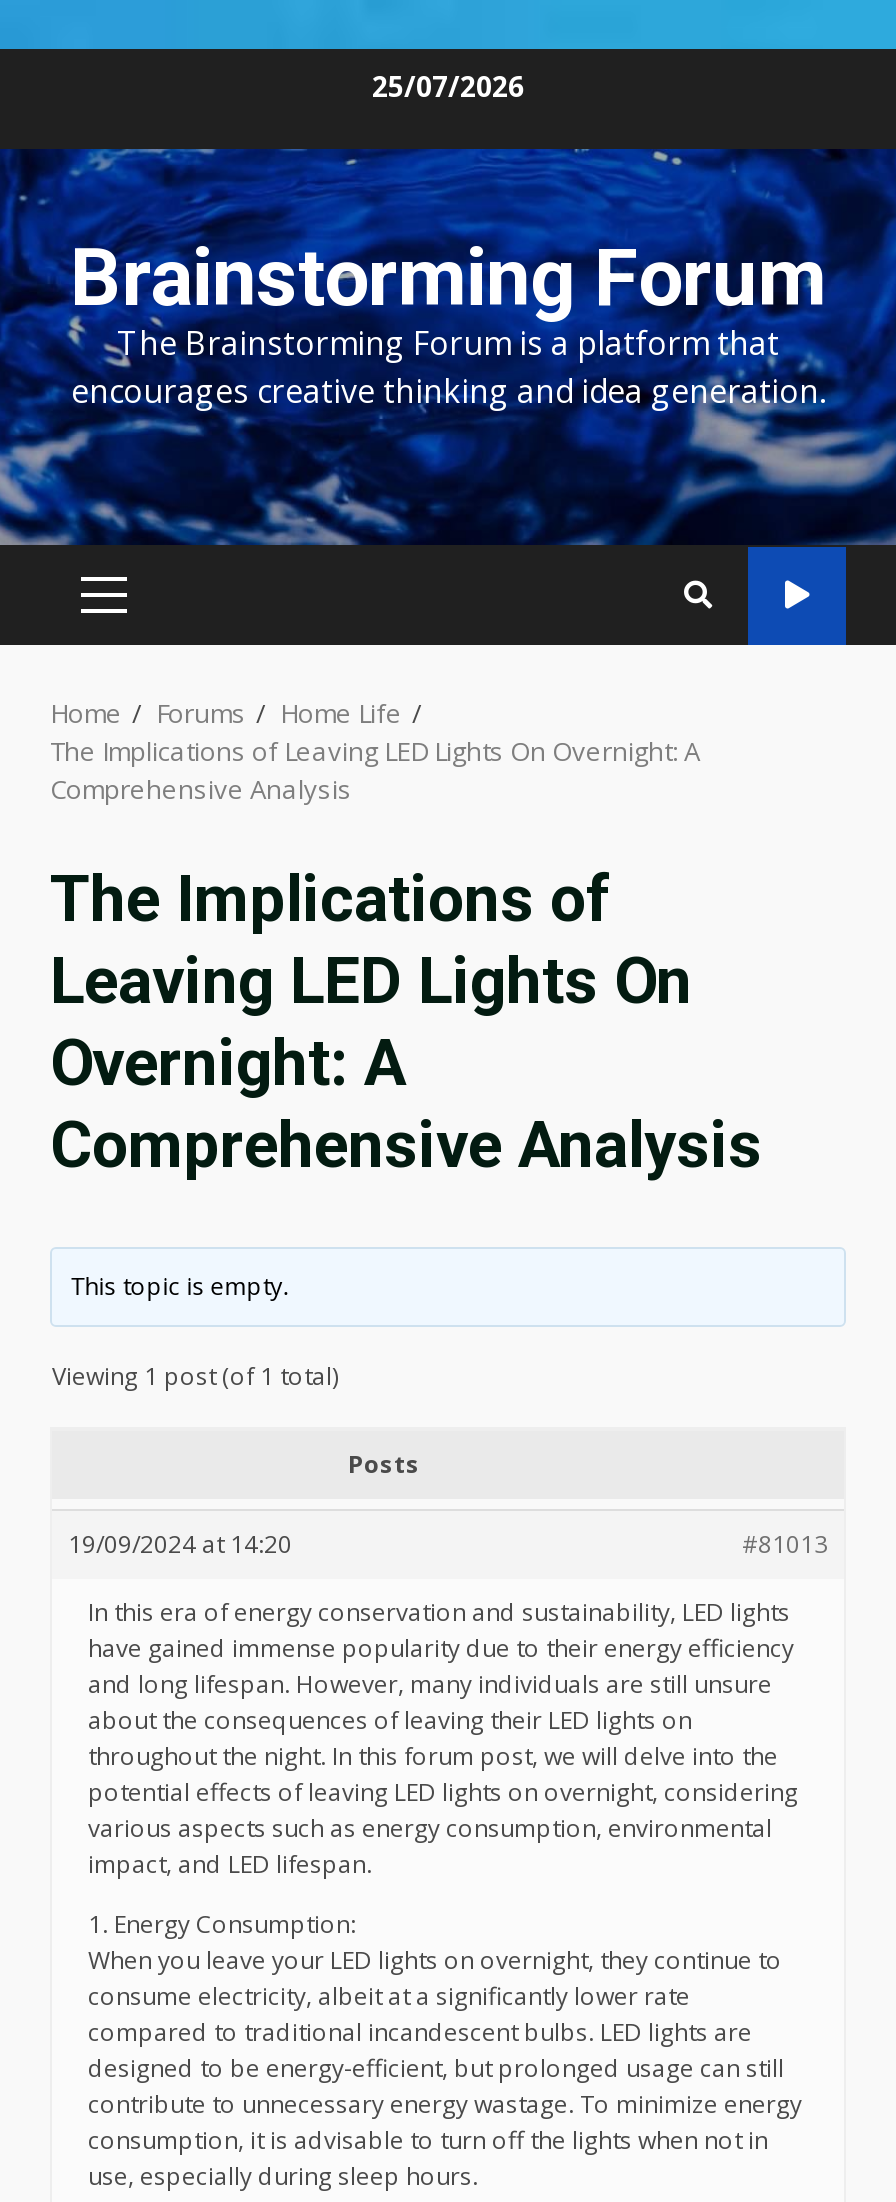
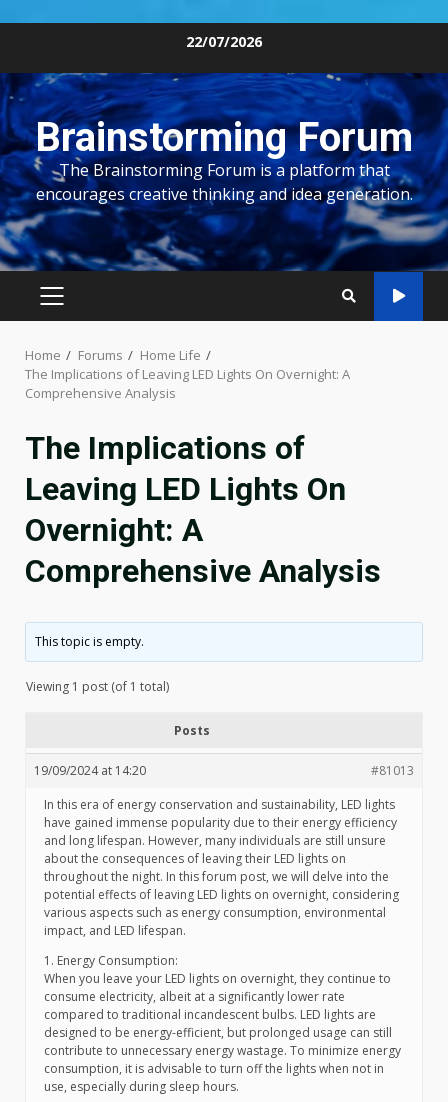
[372,66,524,104] 25/07/2026 -> [186,31,262,50] 22/07/2026

